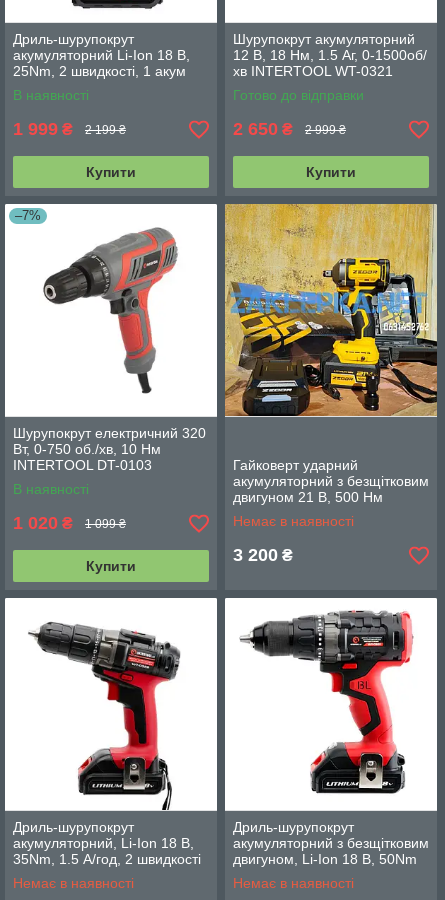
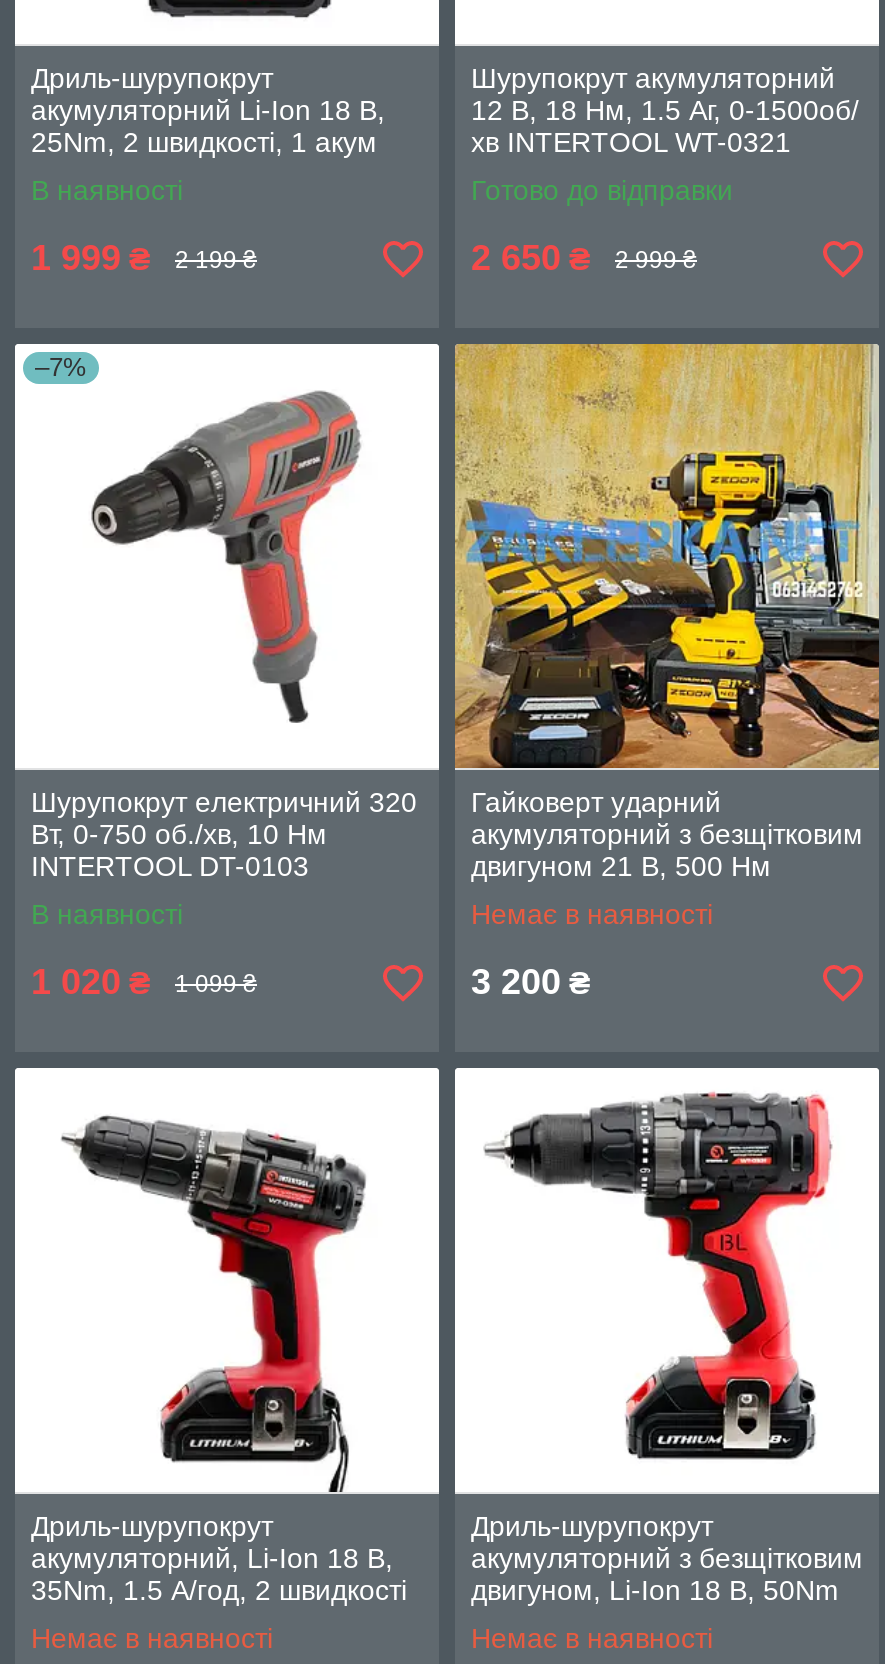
[86,164,136,180] Купити -> none
[306,164,356,180] Купити -> none
[86,558,136,574] Купити -> none

